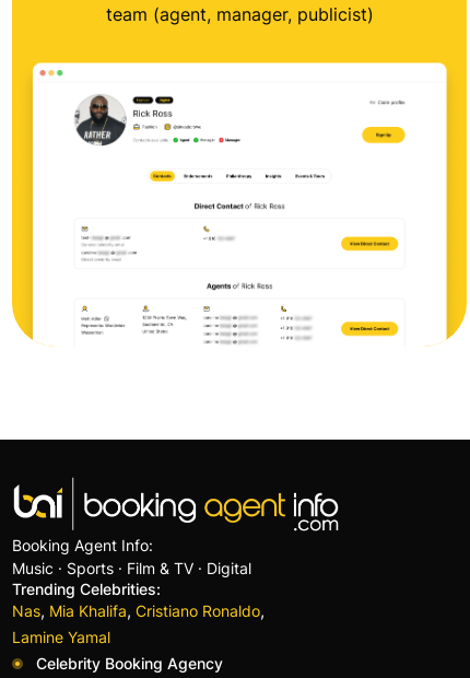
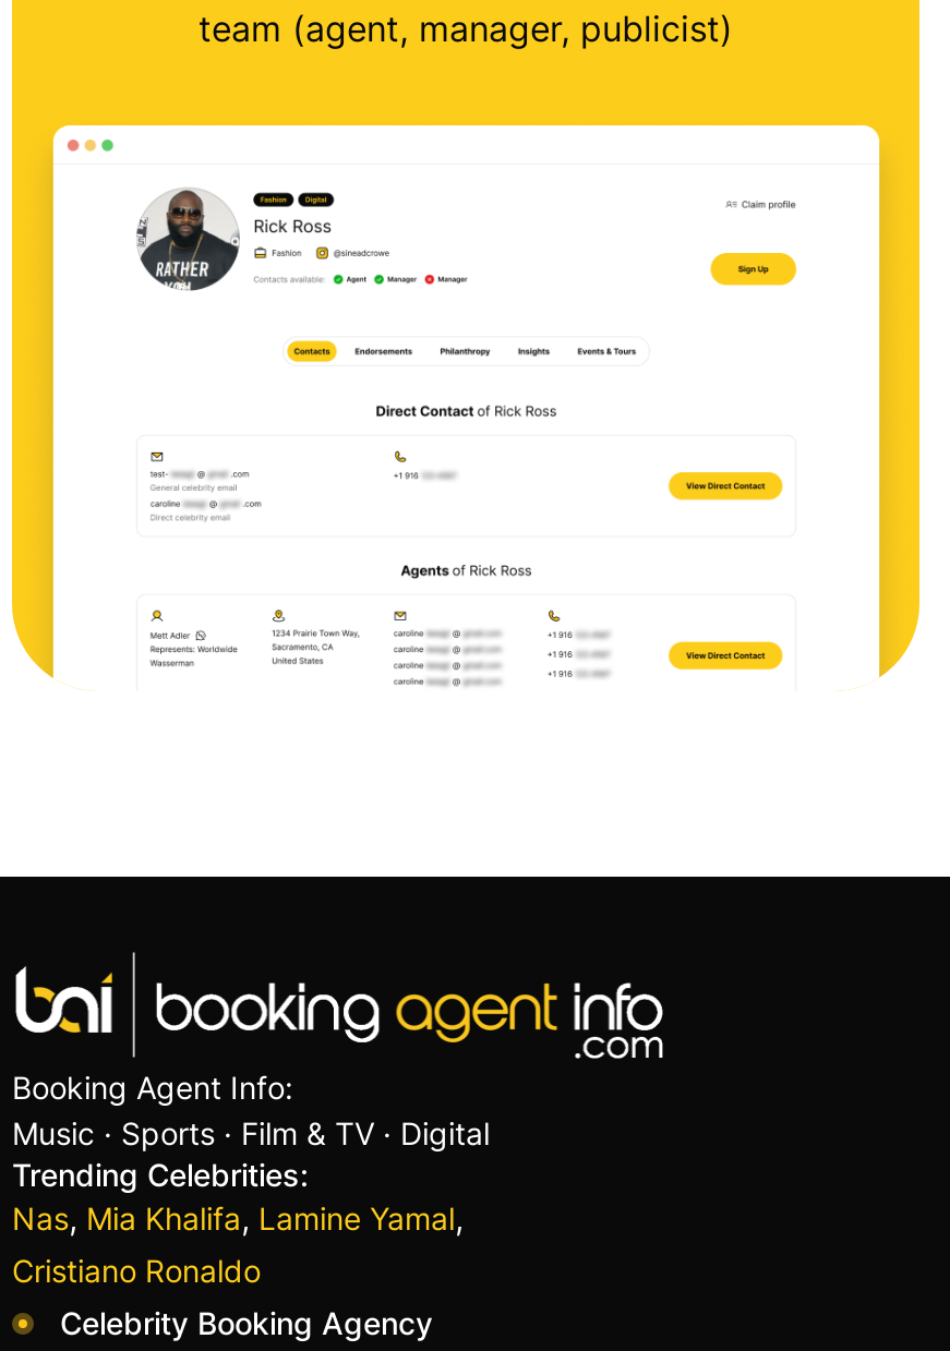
[12,601,265,647] Nas, Mia Khalifa, Cristiano Ronaldo, | Lamine Yamal -> [12,1198,464,1289] Nas, Mia Khalifa, Lamine Yamal, | Cristiano Ronaldo

